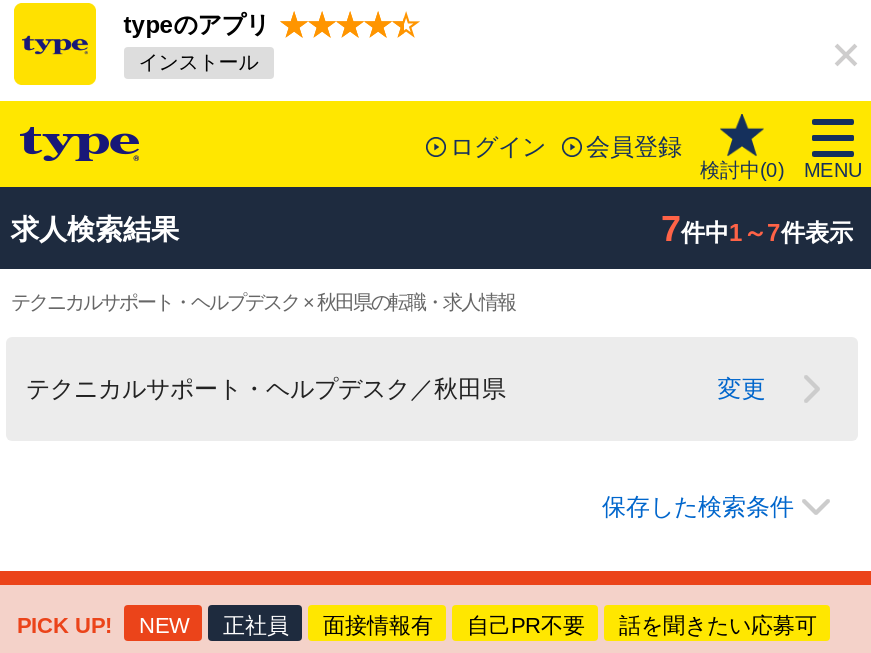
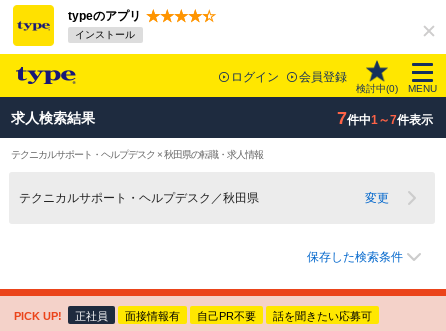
[139,613,189,637] NEW -> none

